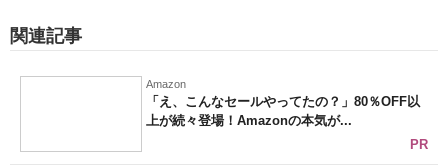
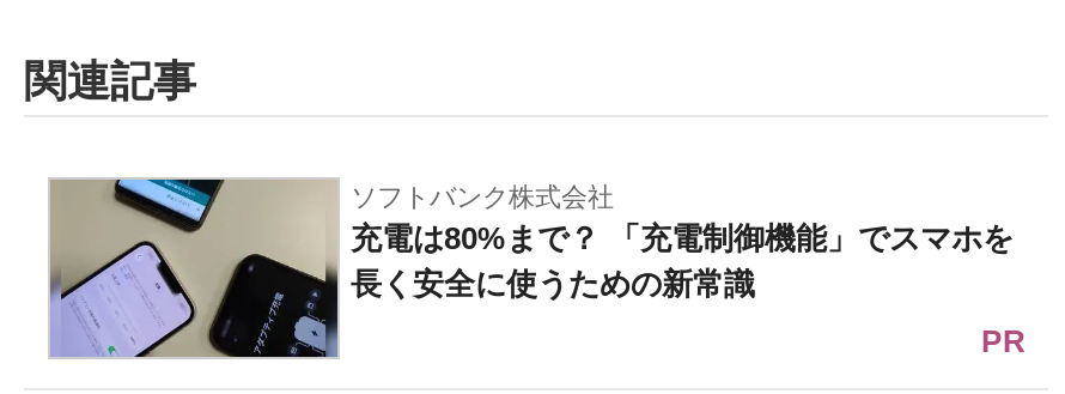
none -> [48,177,340,359] [image]
[146,78,420,128] Amazon | 「え、こんなセールやってたの？」80％OFF以 | 上が続々登場！Amazonの本気が... -> [351,183,1014,303] ソフトバンク株式会社 | 充電は80%まで？ 「充電制御機能」でスマホを | 長く安全に使うための新常識

